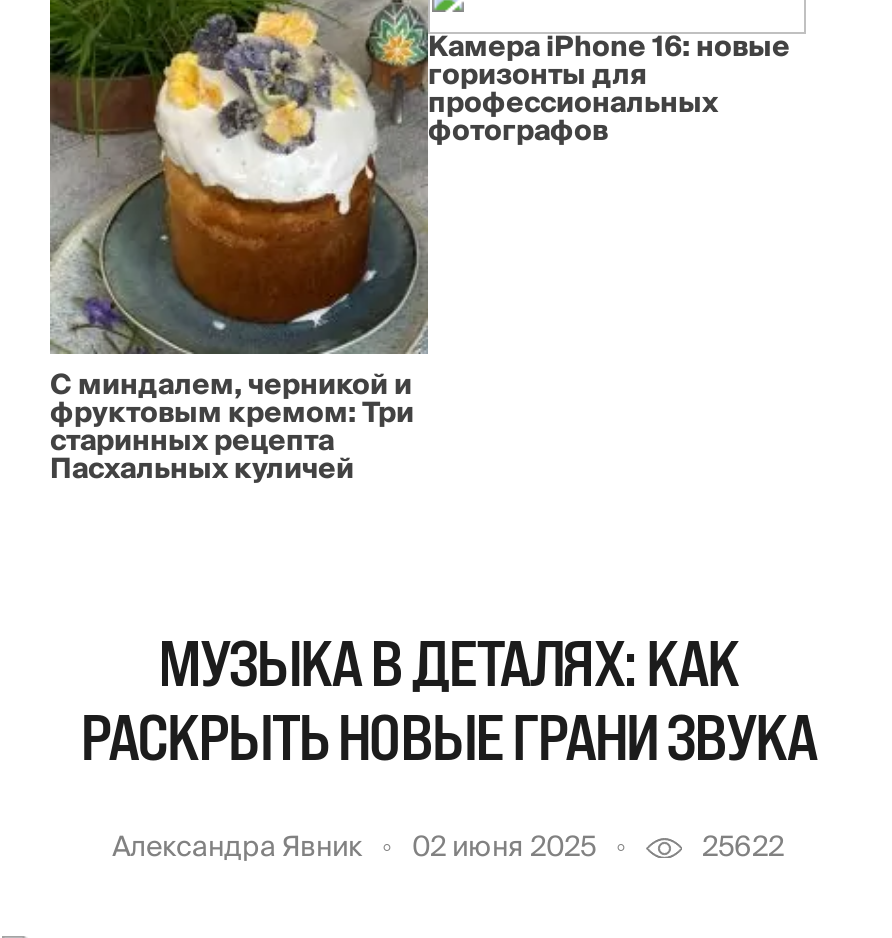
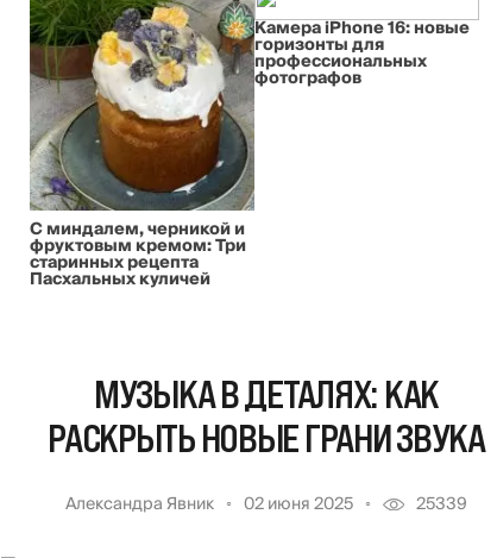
[702,824,784,872] 25622 -> [416,490,467,519] 25339

